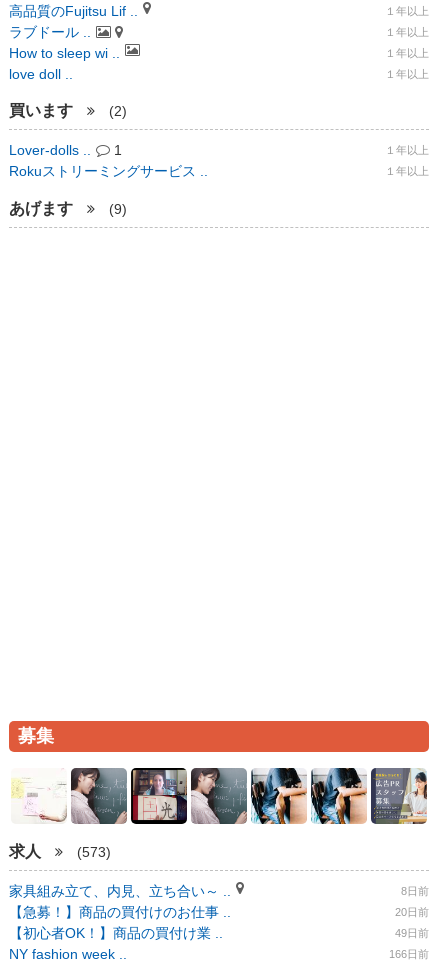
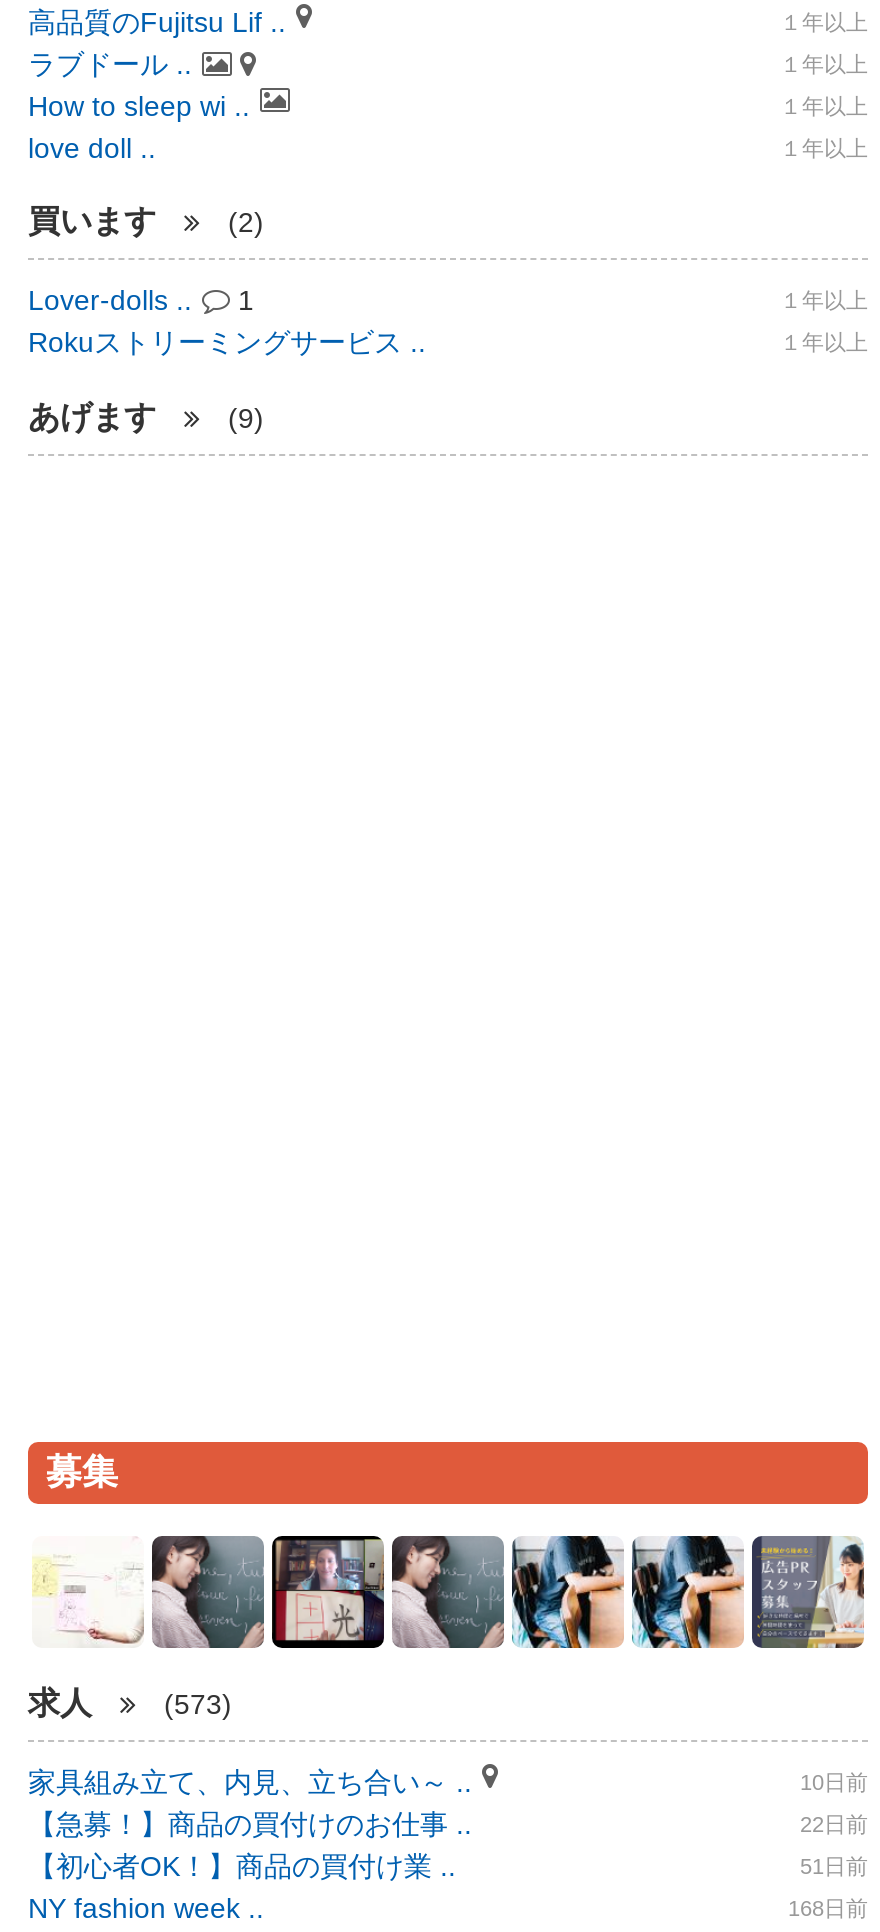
[401,885,429,897] 8日前 -> [800,1770,868,1794] 10日前
[395,906,429,918] 20日前 -> [800,1812,868,1836] 22日前
[395,927,429,939] 49日前 -> [800,1854,868,1878] 51日前
[389,948,429,960] 166日前 -> [788,1896,868,1920] 168日前

